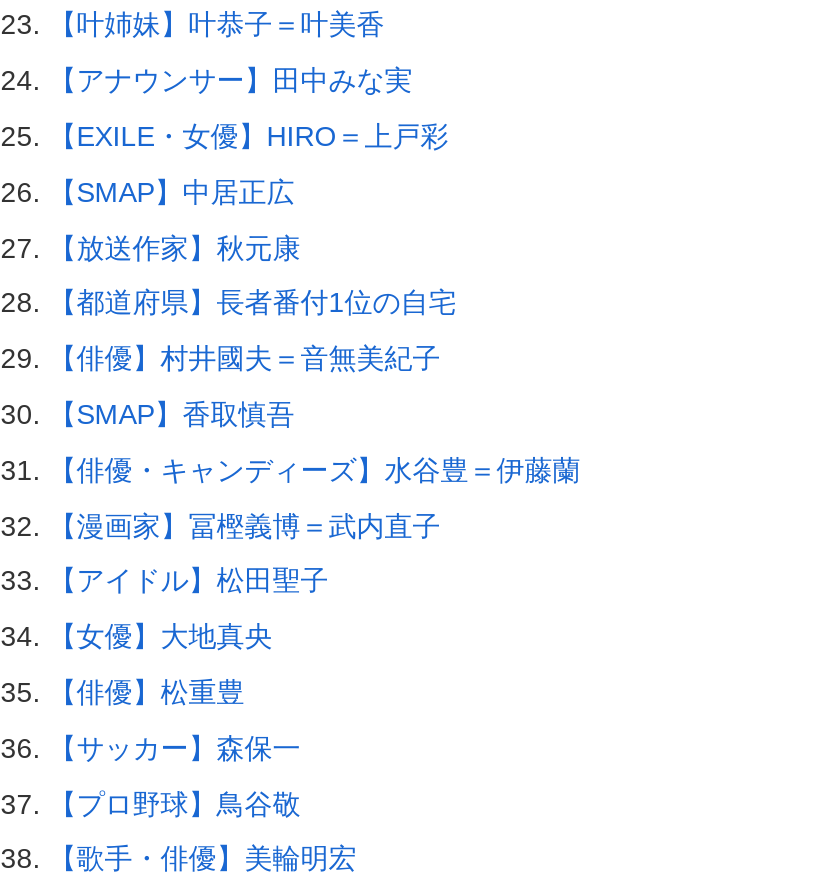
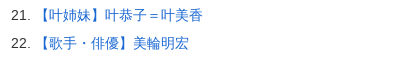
[49,64,581,819] 【アナウンサー】田中みな実 | 【EXILE・女優】HIRO＝上戸彩 | 【SMAP】中居正広 | 【放送作家】秋元康 | 【都道府県】長者番付1位の自宅 | 【俳優】村井國夫＝音無美紀子 | 【SMAP】香取慎吾 | 【俳優・キャンディーズ】水谷豊＝伊藤蘭 | 【漫画家】冨樫義博＝武内直子 | 【アイドル】松田聖子 | 【女優】大地真央 | 【俳優】松重豊 | 【サッカー】森保一 | 【プロ野球】鳥谷敬 -> none

